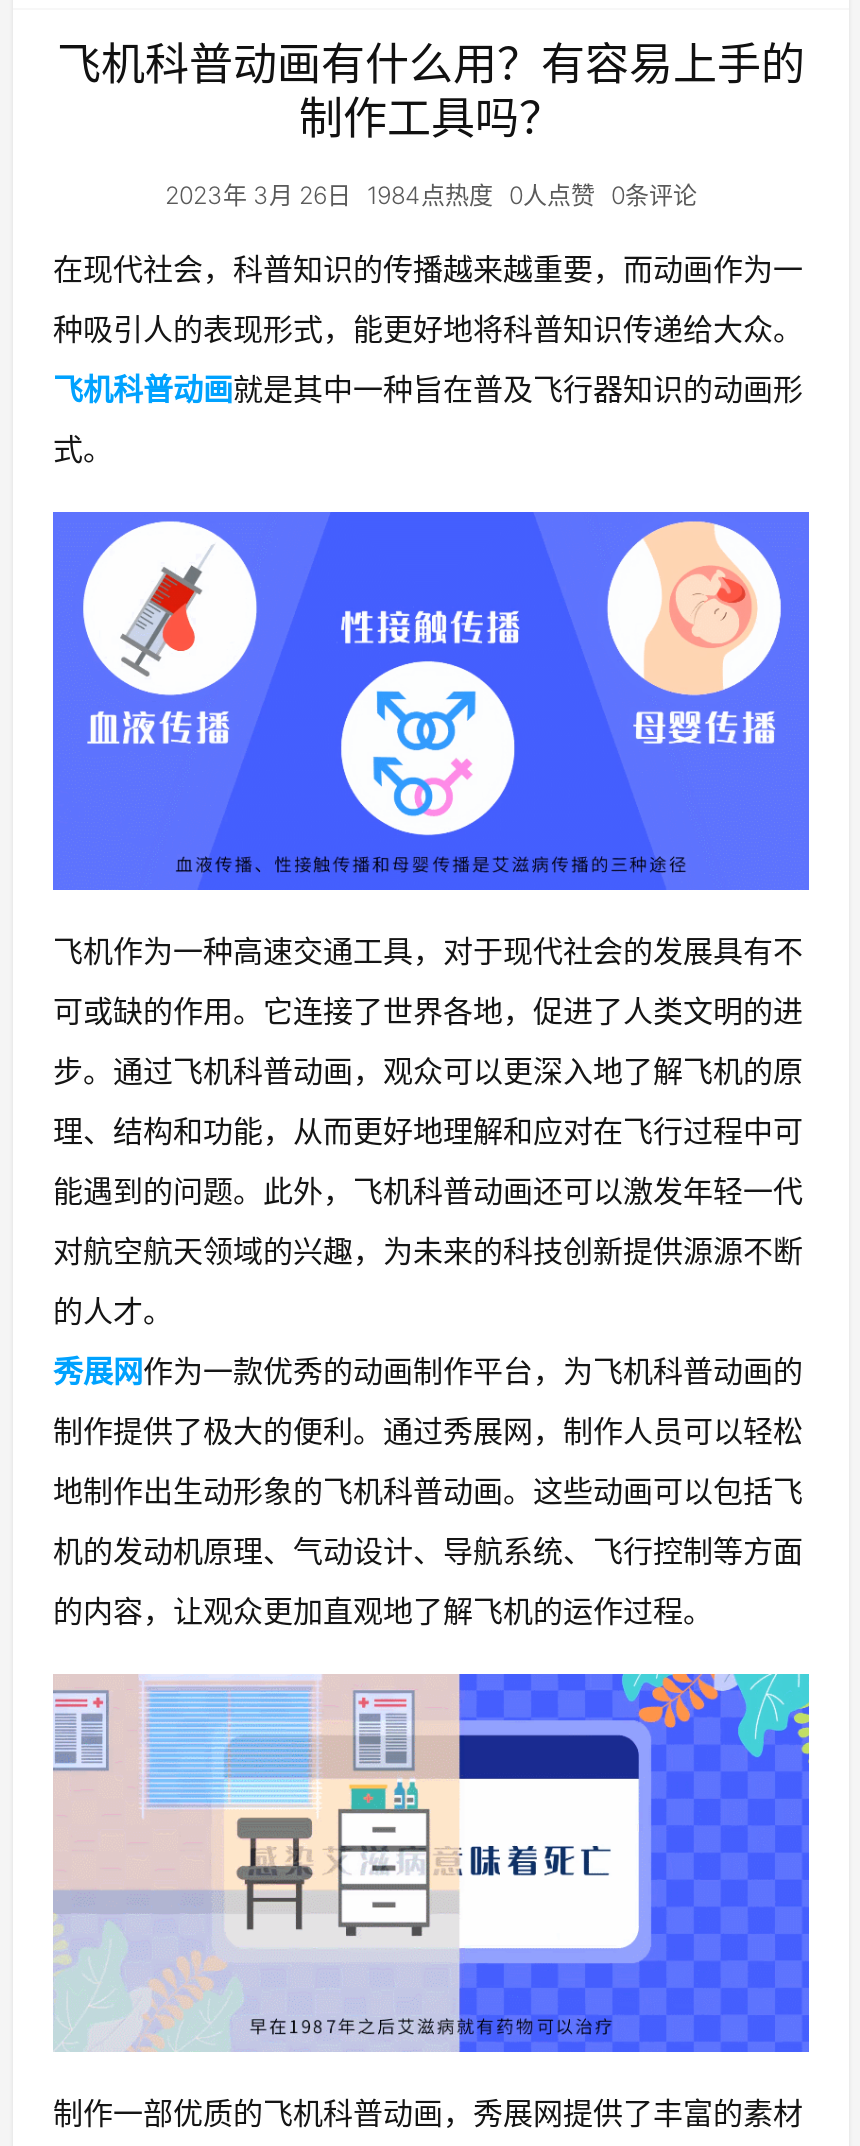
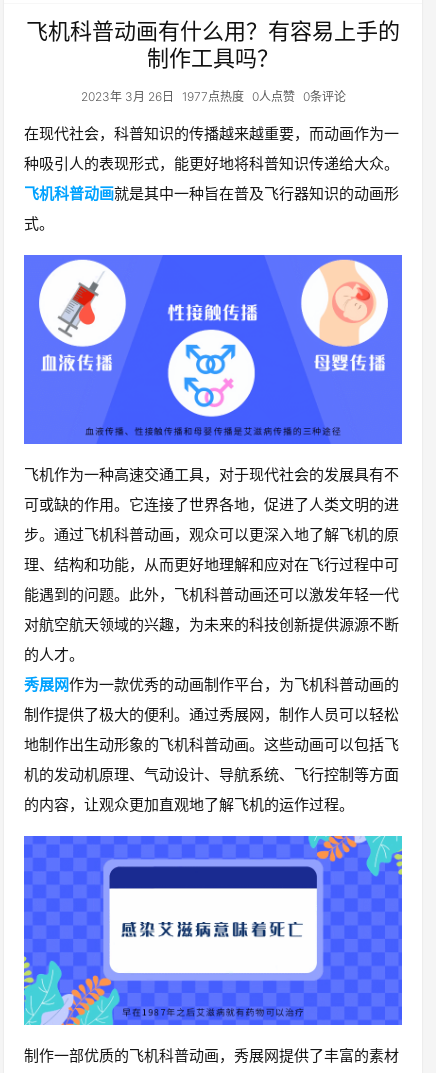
[165,180,697,210] 2023年 3月 26日 1984点热度 0人点赞 0条评论 -> [80,89,345,104] 2023年 3月 26日 1977点热度 0人点赞 0条评论
[53,1674,461,2052] [image] -> [23,835,228,1025] [image]

